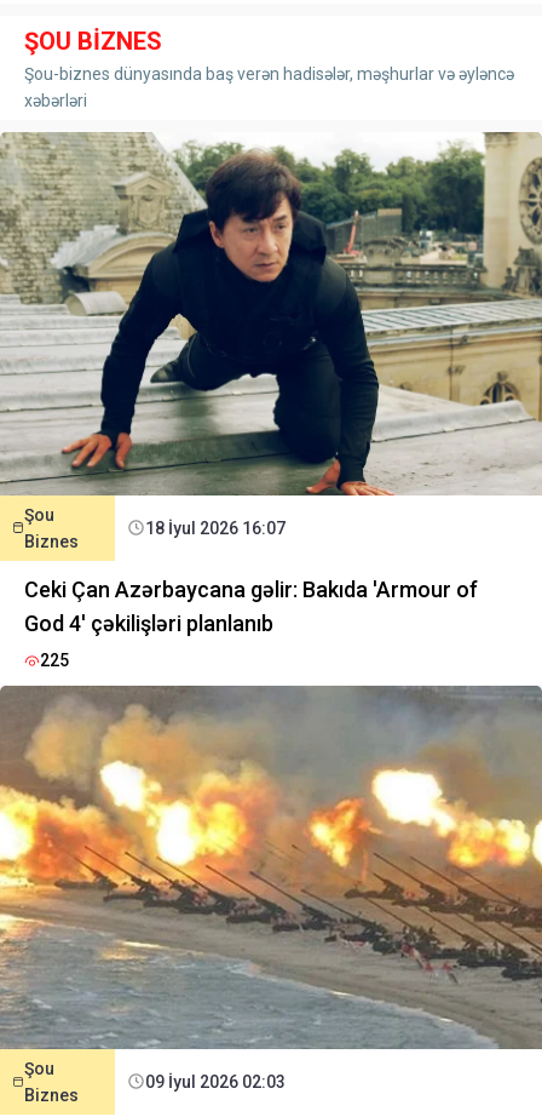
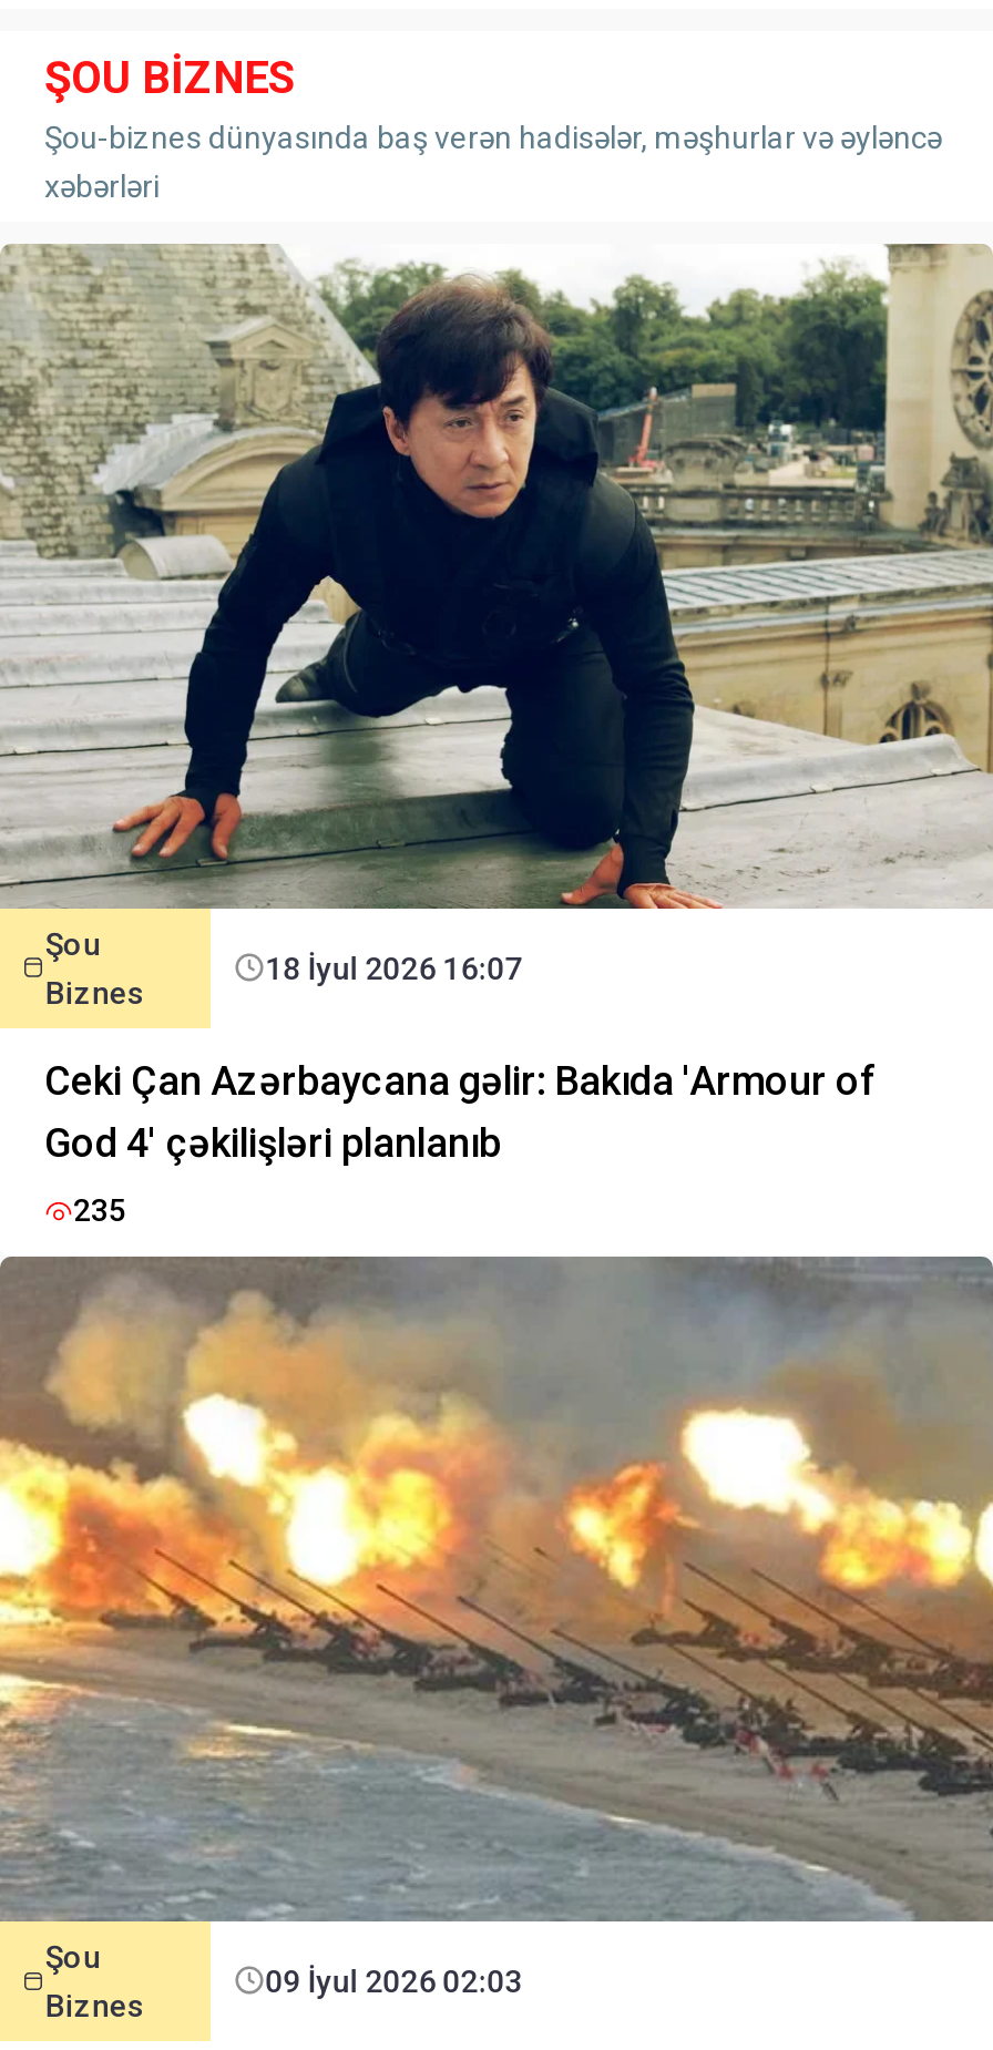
[40,651,69,670] 225 -> [73,1193,126,1228] 235

